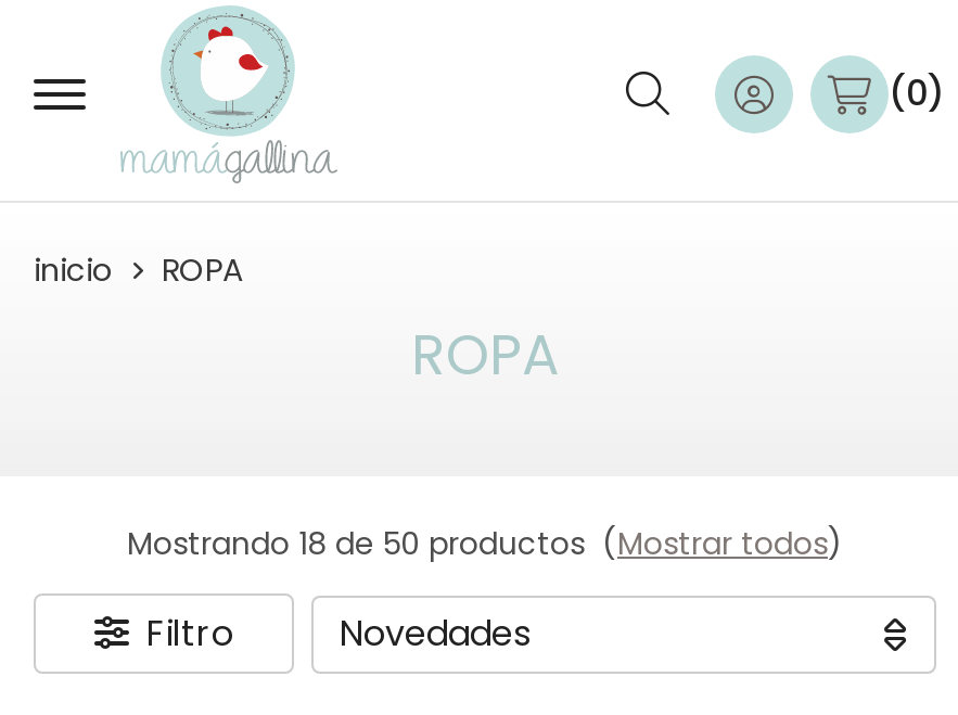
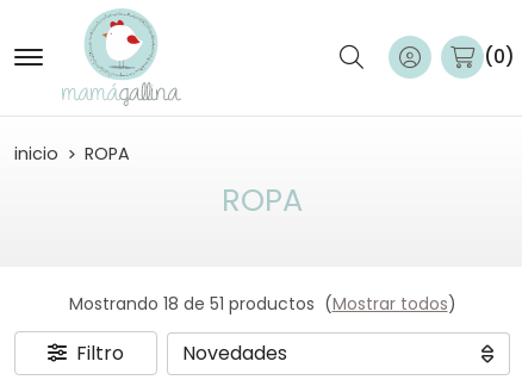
[127,522,843,565] Mostrando 18 de 50 productos (Mostrar todos) -> [69,292,456,316] Mostrando 18 de 51 productos (Mostrar todos)

